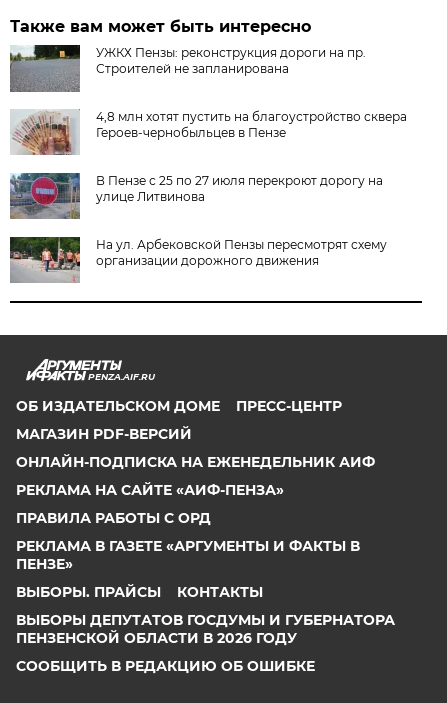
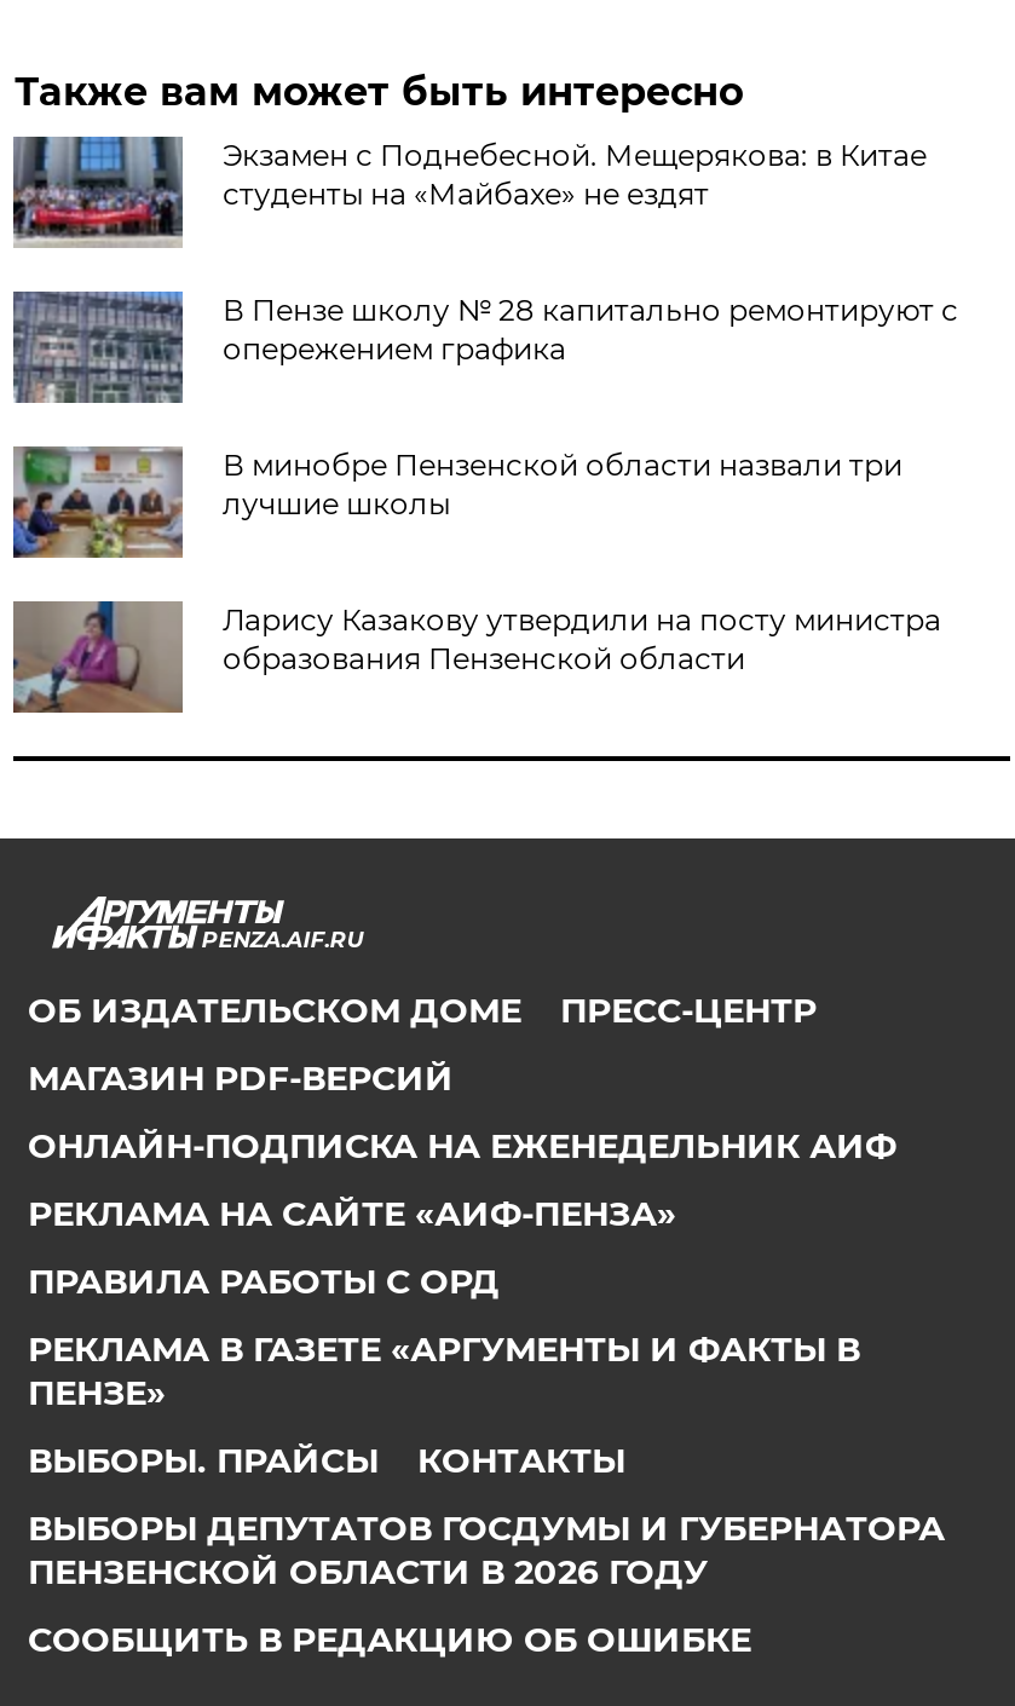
[9,44,366,93] [image] | УЖКХ Пензы: реконструкция дороги на пр. | Строителей не запланирована -> [11,134,926,248] [image] | Экзамен с Поднебесной. Мещерякова: в Китае | студенты на «Майбахе» не ездят
[11,109,407,156] [image] | 4,8 млн хотят пустить на благоустройство сквера | Героев-чернобыльцев в Пензе -> [11,289,958,405] [image] | В Пензе школу № 28 капитально ремонтируют с | опережением графика
[9,172,383,219] [image] | В Пензе с 25 по 27 июля перекроют дорогу на | улице Литвинова -> [11,444,902,560] [image] | В минобре Пензенской области назвали три | лучшие школы
[9,236,387,283] [image] | На ул. Арбековской Пензы пересмотрят схему | организации дорожного движения -> [11,599,941,715] [image] | Ларису Казакову утвердили на посту министра | образования Пензенской области

